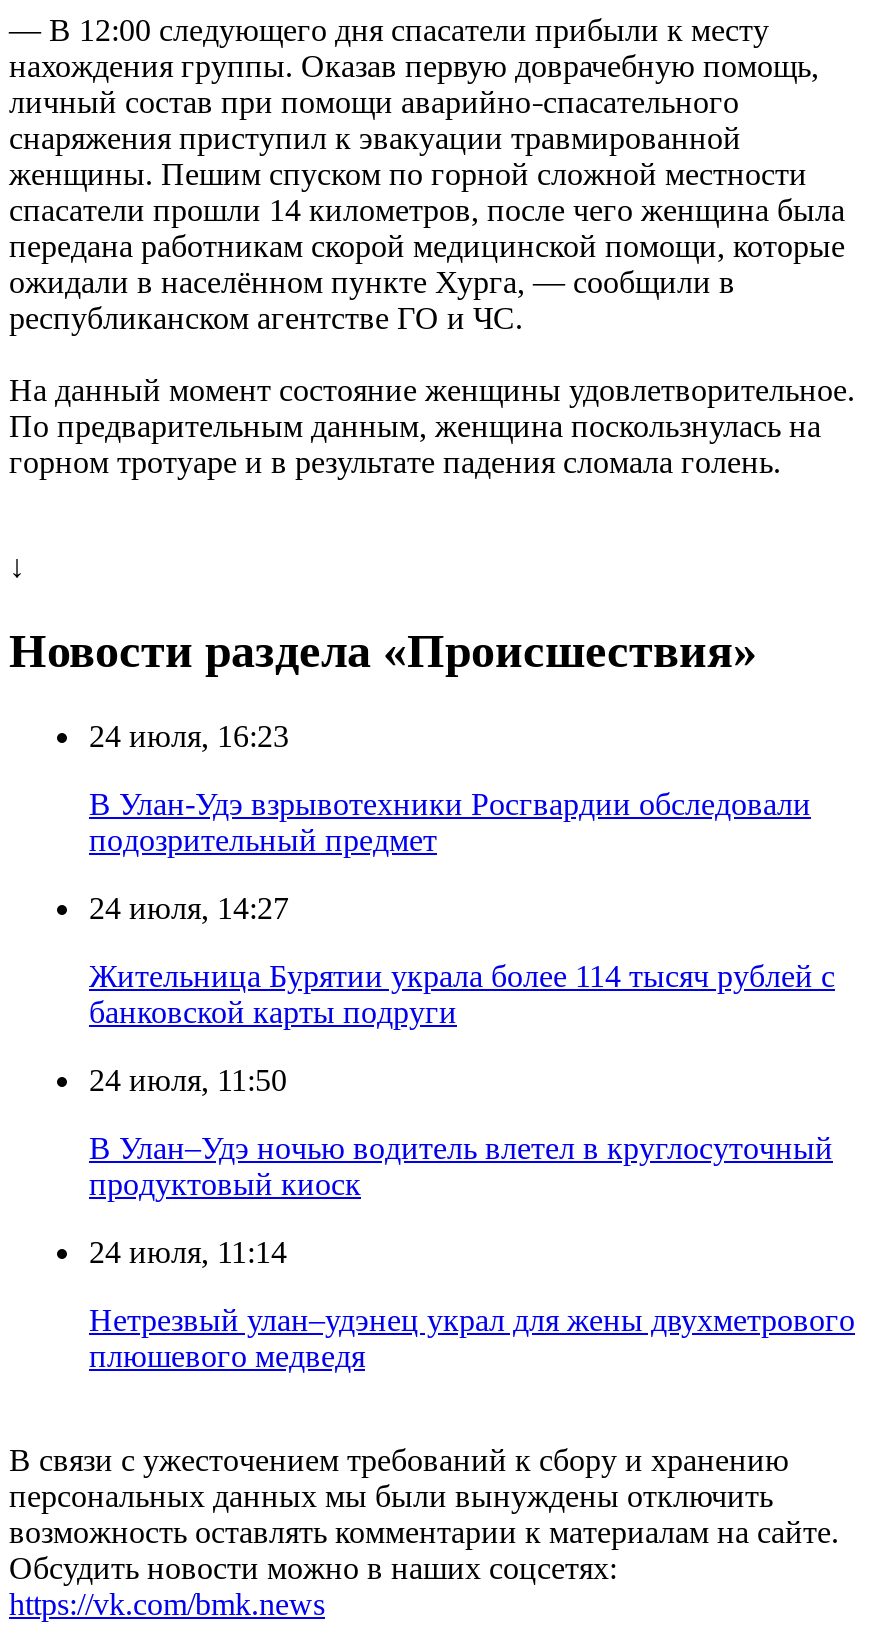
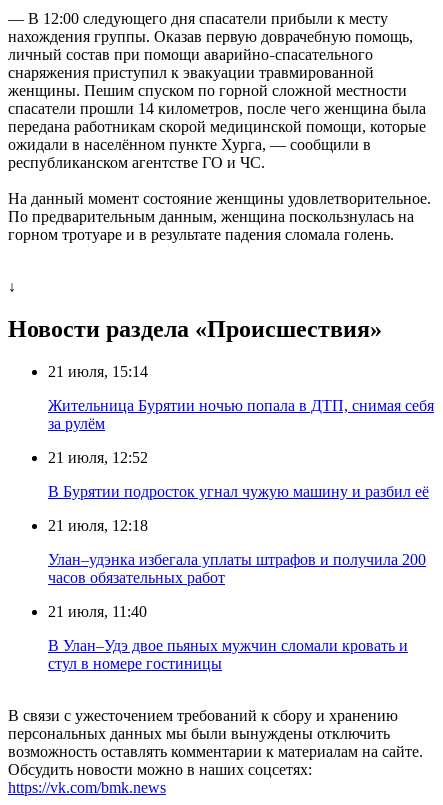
[89,719,289,753] 24 июля, 16:23 -> [48,363,148,380] 21 июля, 15:14
[89,787,811,857] В Улан-Удэ взрывотехники Росгвардии обследовали | подозрительный предмет -> [48,397,434,432] Жительница Бурятии ночью попала в ДТП, снимая себя | за рулём
[89,891,289,925] 24 июля, 14:27 -> [48,449,148,466] 21 июля, 12:52
[89,959,835,1029] Жительница Бурятии украла более 114 тысяч рублей с | банковской карты подруги -> [48,483,429,500] В Бурятии подросток угнал чужую машину и разбил её
[89,1063,287,1097] 24 июля, 11:50 -> [48,517,148,534] 21 июля, 12:18
[89,1131,833,1201] В Улан–Удэ ночью водитель влетел в круглосуточный | продуктовый киоск -> [48,551,426,586] Улан–удэнка избегала уплаты штрафов и получила 200 | часов обязательных работ
[89,1235,287,1269] 24 июля, 11:14 -> [48,603,147,620] 21 июля, 11:40
[89,1303,855,1373] Нетрезвый улан–удэнец украл для жены двухметрового | плюшевого медведя -> [48,637,408,672] В Улан–Удэ двое пьяных мужчин сломали кровать и | стул в номере гостиницы

